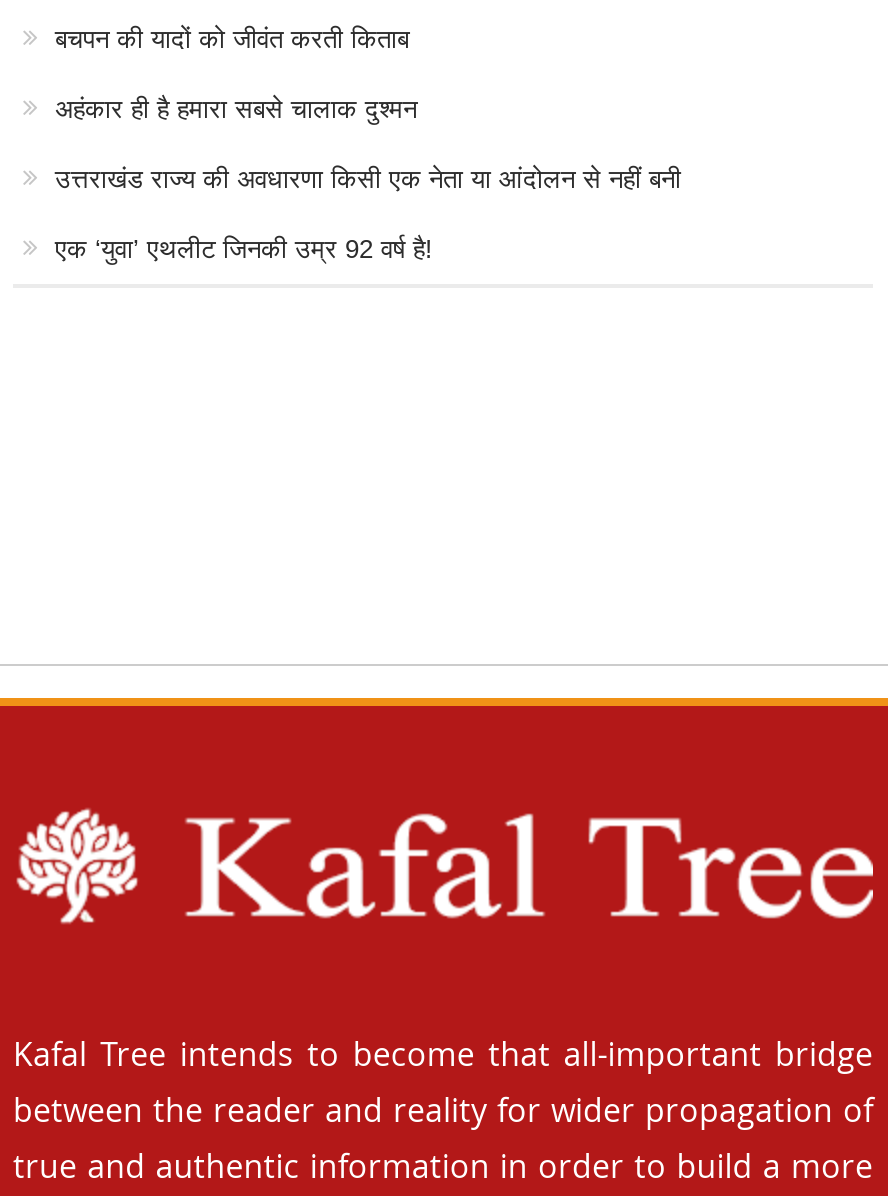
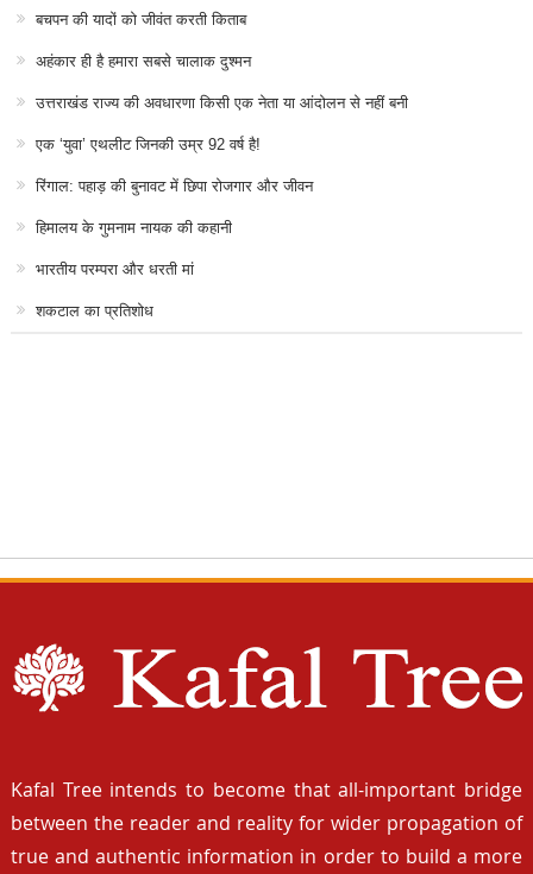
none -> [36,177,313,320] रिंगाल: पहाड़ की बुनावट में छिपा रोजगार और जीवन | हिमालय के गुमनाम नायक की कहानी | भारतीय परम्परा और धरती मां | शकटाल का प्रतिशोध

